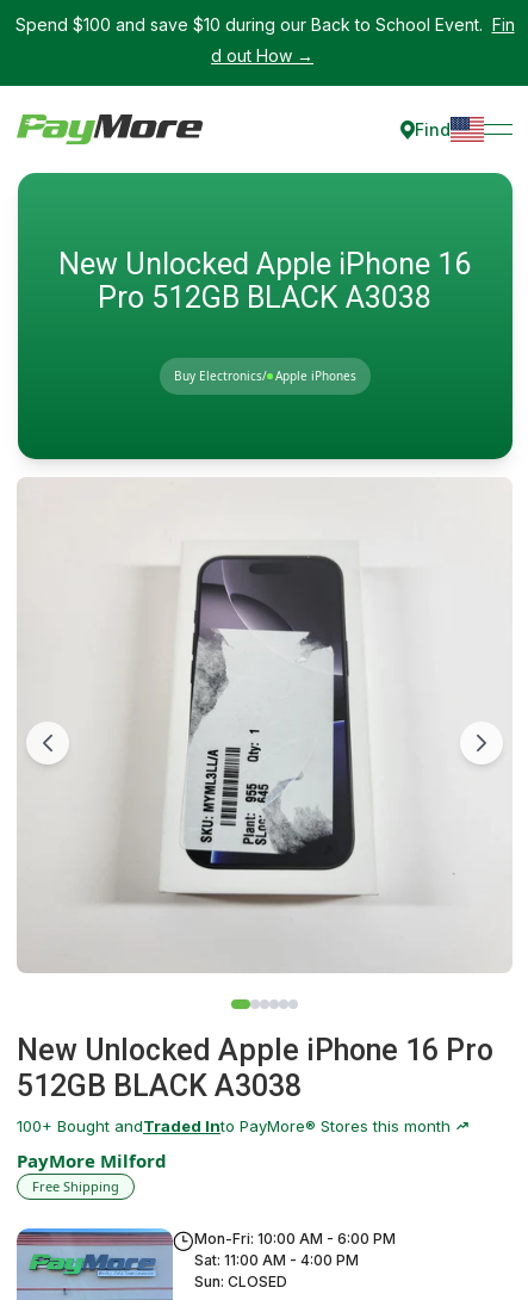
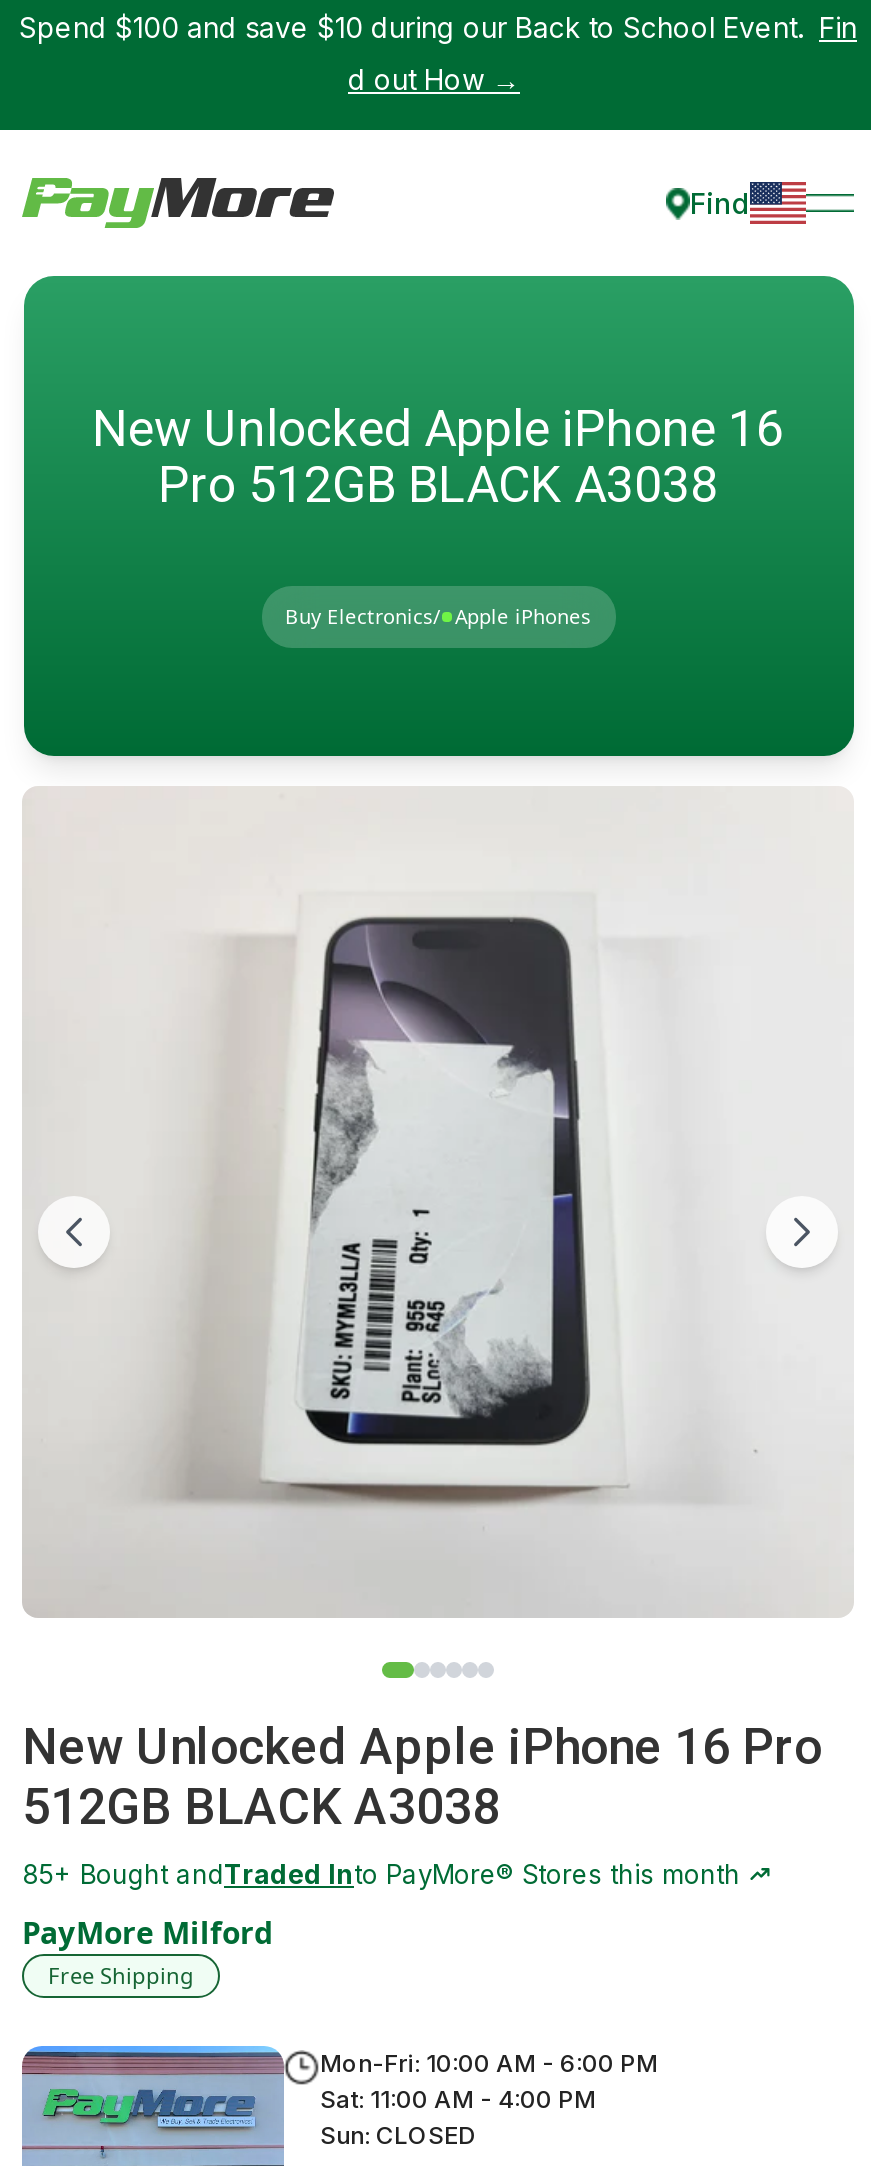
[17,1116,451,1135] 100+ Bought andTraded Into PayMore® Stores this month -> [22,1858,740,1890] 85+ Bought andTraded Into PayMore® Stores this month

